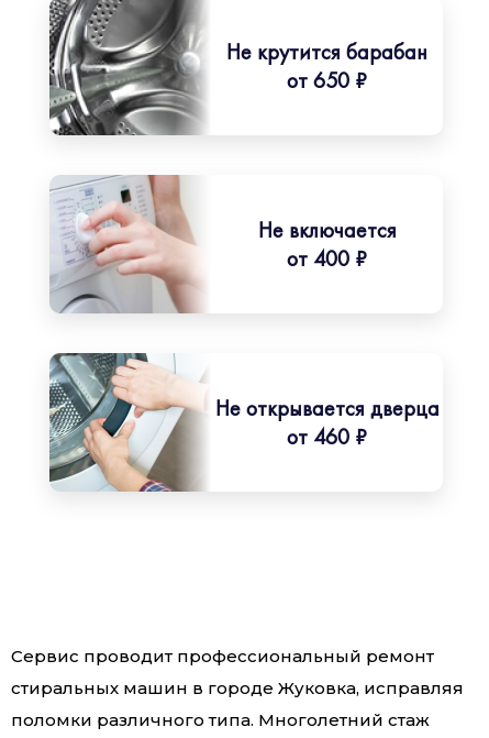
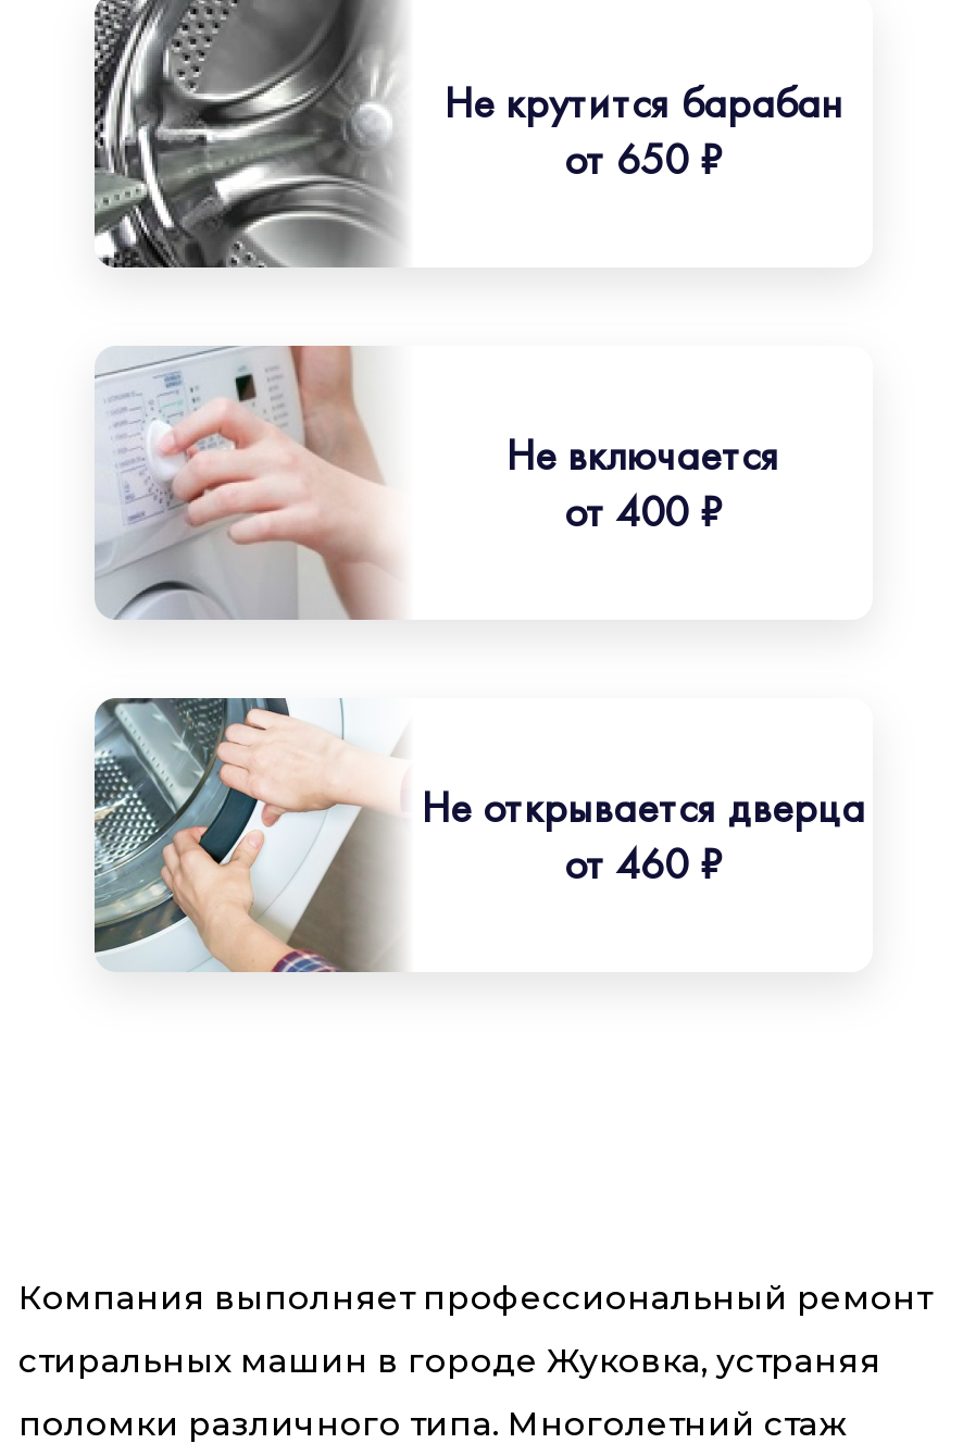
[11,646,434,667] Сервис проводит профессиональный ремонт -> [18,1277,931,1318] Компания выполняет профессиональный ремонт
[11,678,464,698] стиральных машин в городе Жуковка, исправляя -> [18,1340,881,1381] стиральных машин в городе Жуковка, устраняя

